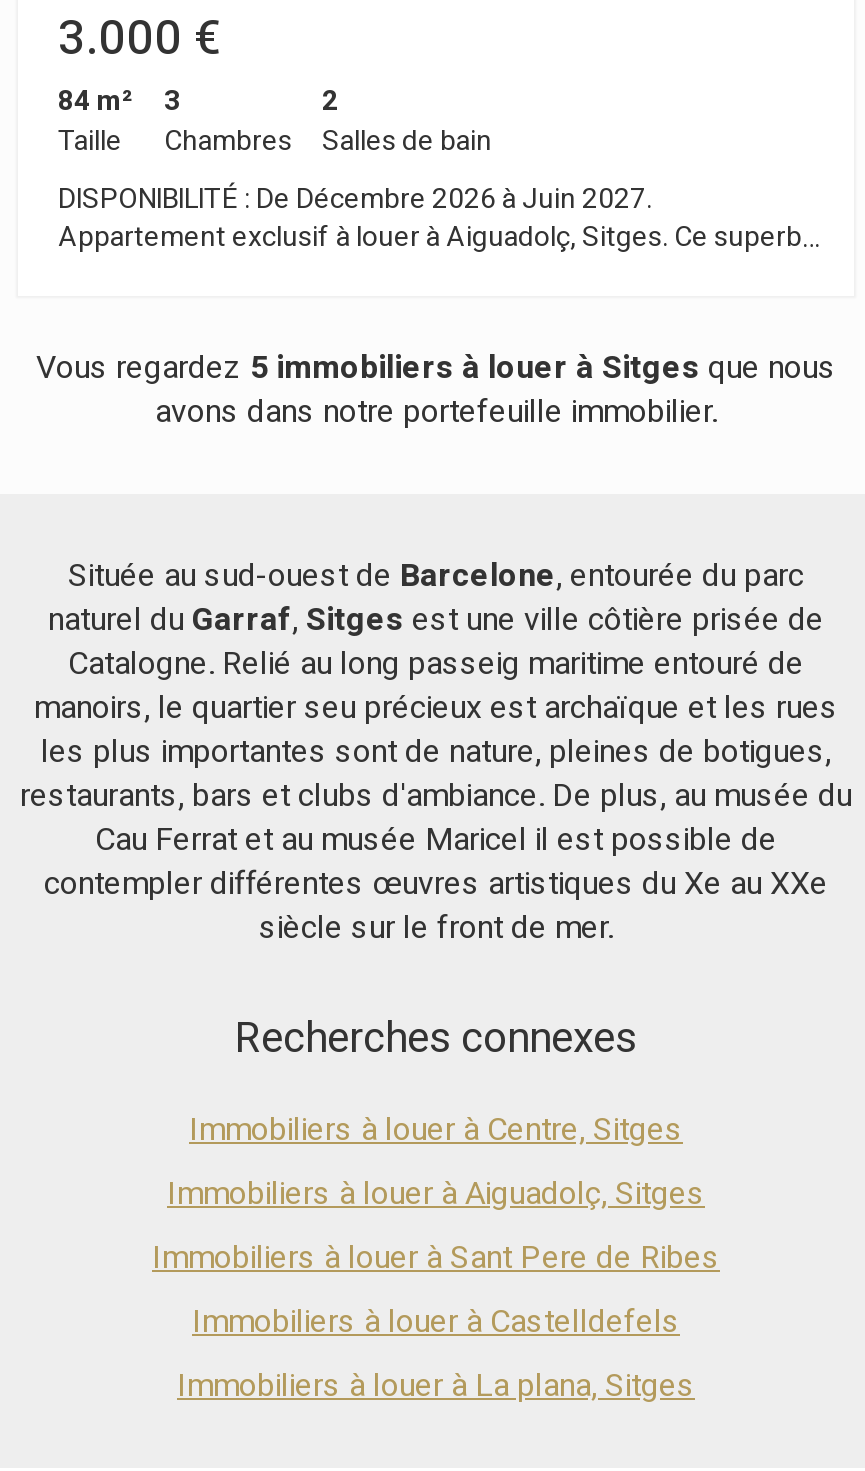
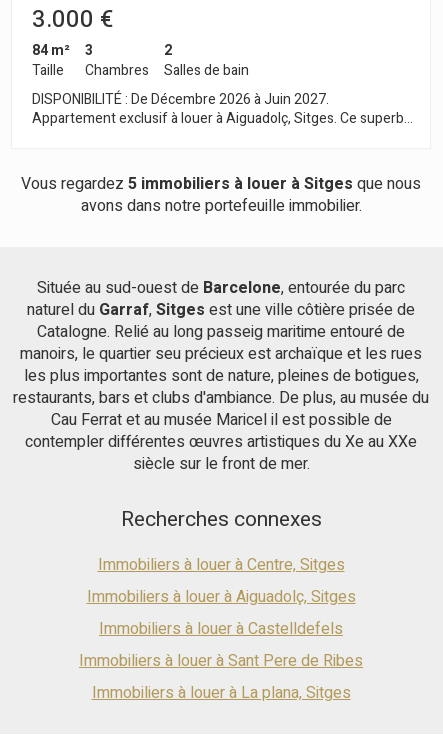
moved [152,1234,720,1282] -> [79,649,363,673]: Immobiliers à louer à Sant Pere de Ribes
moved [192,1298,680,1346] -> [99,617,343,641]: Immobiliers à louer à Castelldefels

